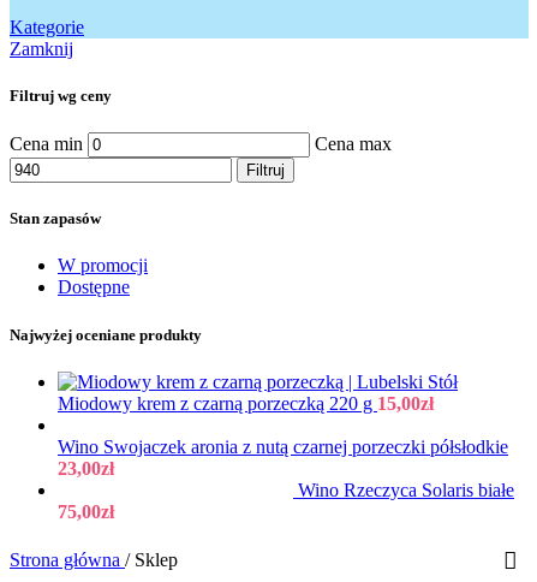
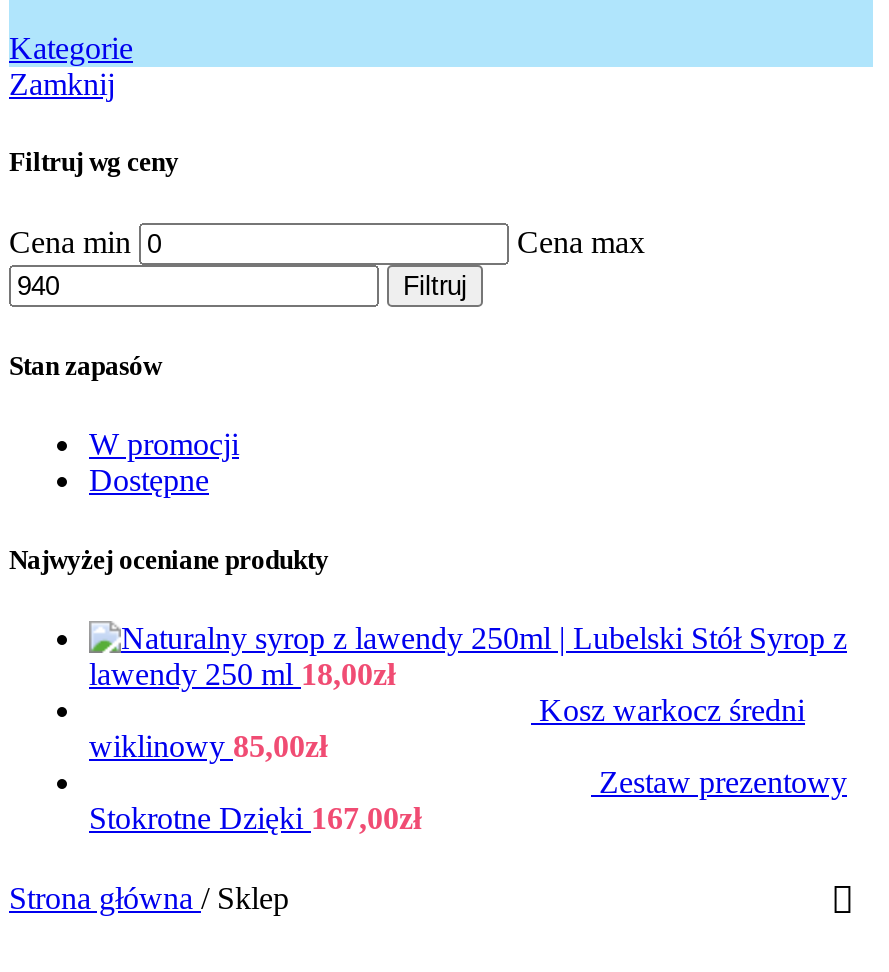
[58,393,514,522] Miodowy krem z czarną porzeczką 220 g 15,00zł | Wino Swojaczek aronia z nutą czarnej porzeczki półsłodkie | 23,00zł | Wino Rzeczyca Solaris białe | 75,00zł -> [89,620,847,834] Syrop z | lawendy 250 ml 18,00zł | Kosz warkocz średni | wiklinowy 85,00zł | Zestaw prezentowy | Stokrotne Dzięki 167,00zł

